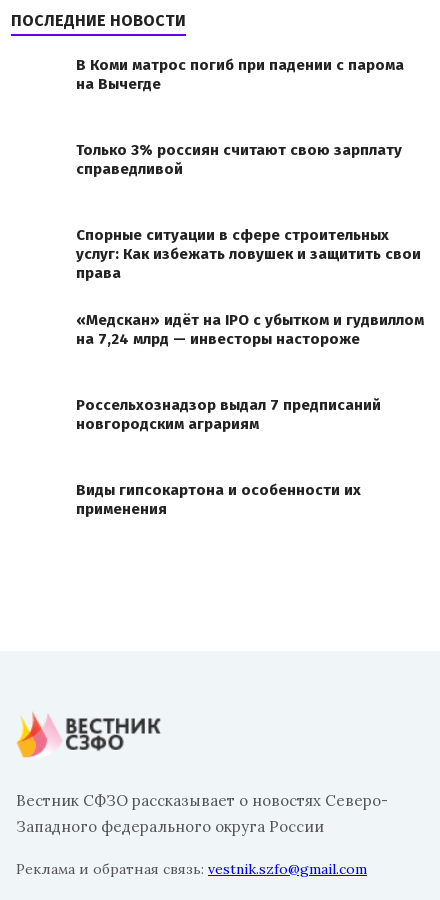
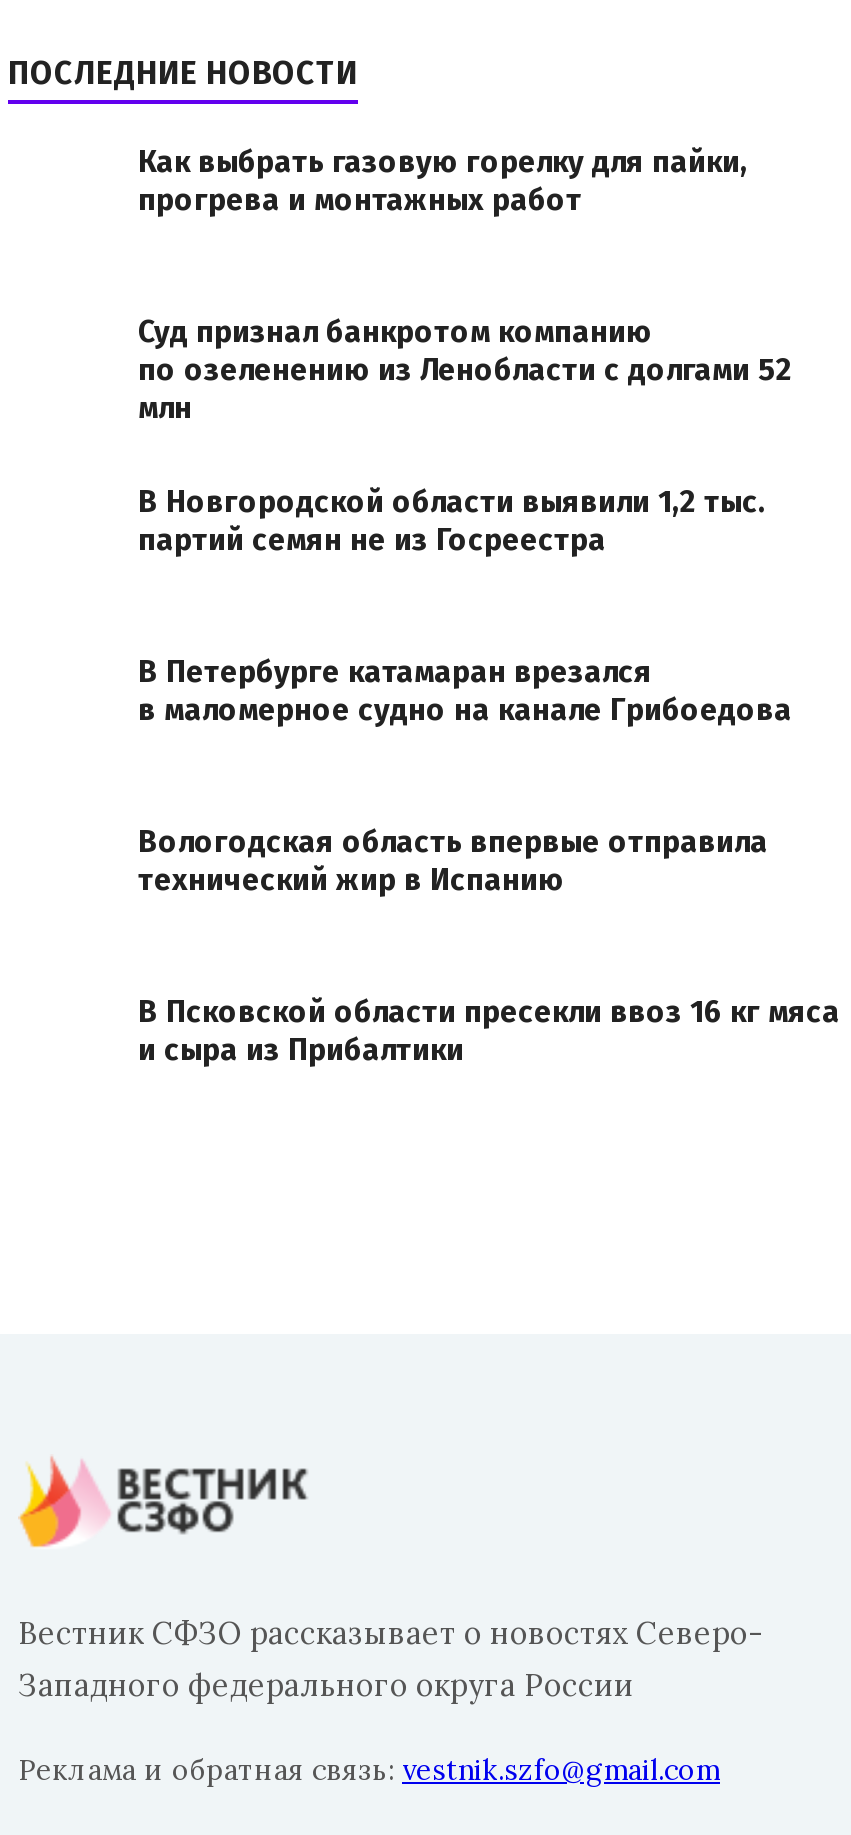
[76,56,404,93] В Коми матрос погиб при падении с парома | на Вычегде -> [138,145,748,219] Как выбрать газовую горелку для пайки, | прогрева и монтажных работ
[76,141,402,178] Только 3% россиян считают свою зарплату | справедливой -> [138,315,792,427] Суд признал банкротом компанию | по озеленению из Ленобласти с долгами 52 | млн
[76,226,421,282] Спорные ситуации в сфере строительных | услуг: Как избежать ловушек и защитить свои | права -> [138,485,766,559] В Новгородской области выявили 1,2 тыс. | партий семян не из Госреестра
[76,311,424,348] «Медскан» идёт на IPO с убытком и гудвиллом | на 7,24 млрд — инвесторы настороже -> [138,655,792,729] В Петербурге катамаран врезался | в маломерное судно на канале Грибоедова
[76,396,381,433] Россельхознадзор выдал 7 предписаний | новгородским аграриям -> [138,825,768,899] Вологодская область впервые отправила | технический жир в Испанию
[76,481,361,518] Виды гипсокартона и особенности их | применения -> [138,995,840,1069] В Псковской области пресекли ввоз 16 кг мяса | и сыра из Прибалтики

